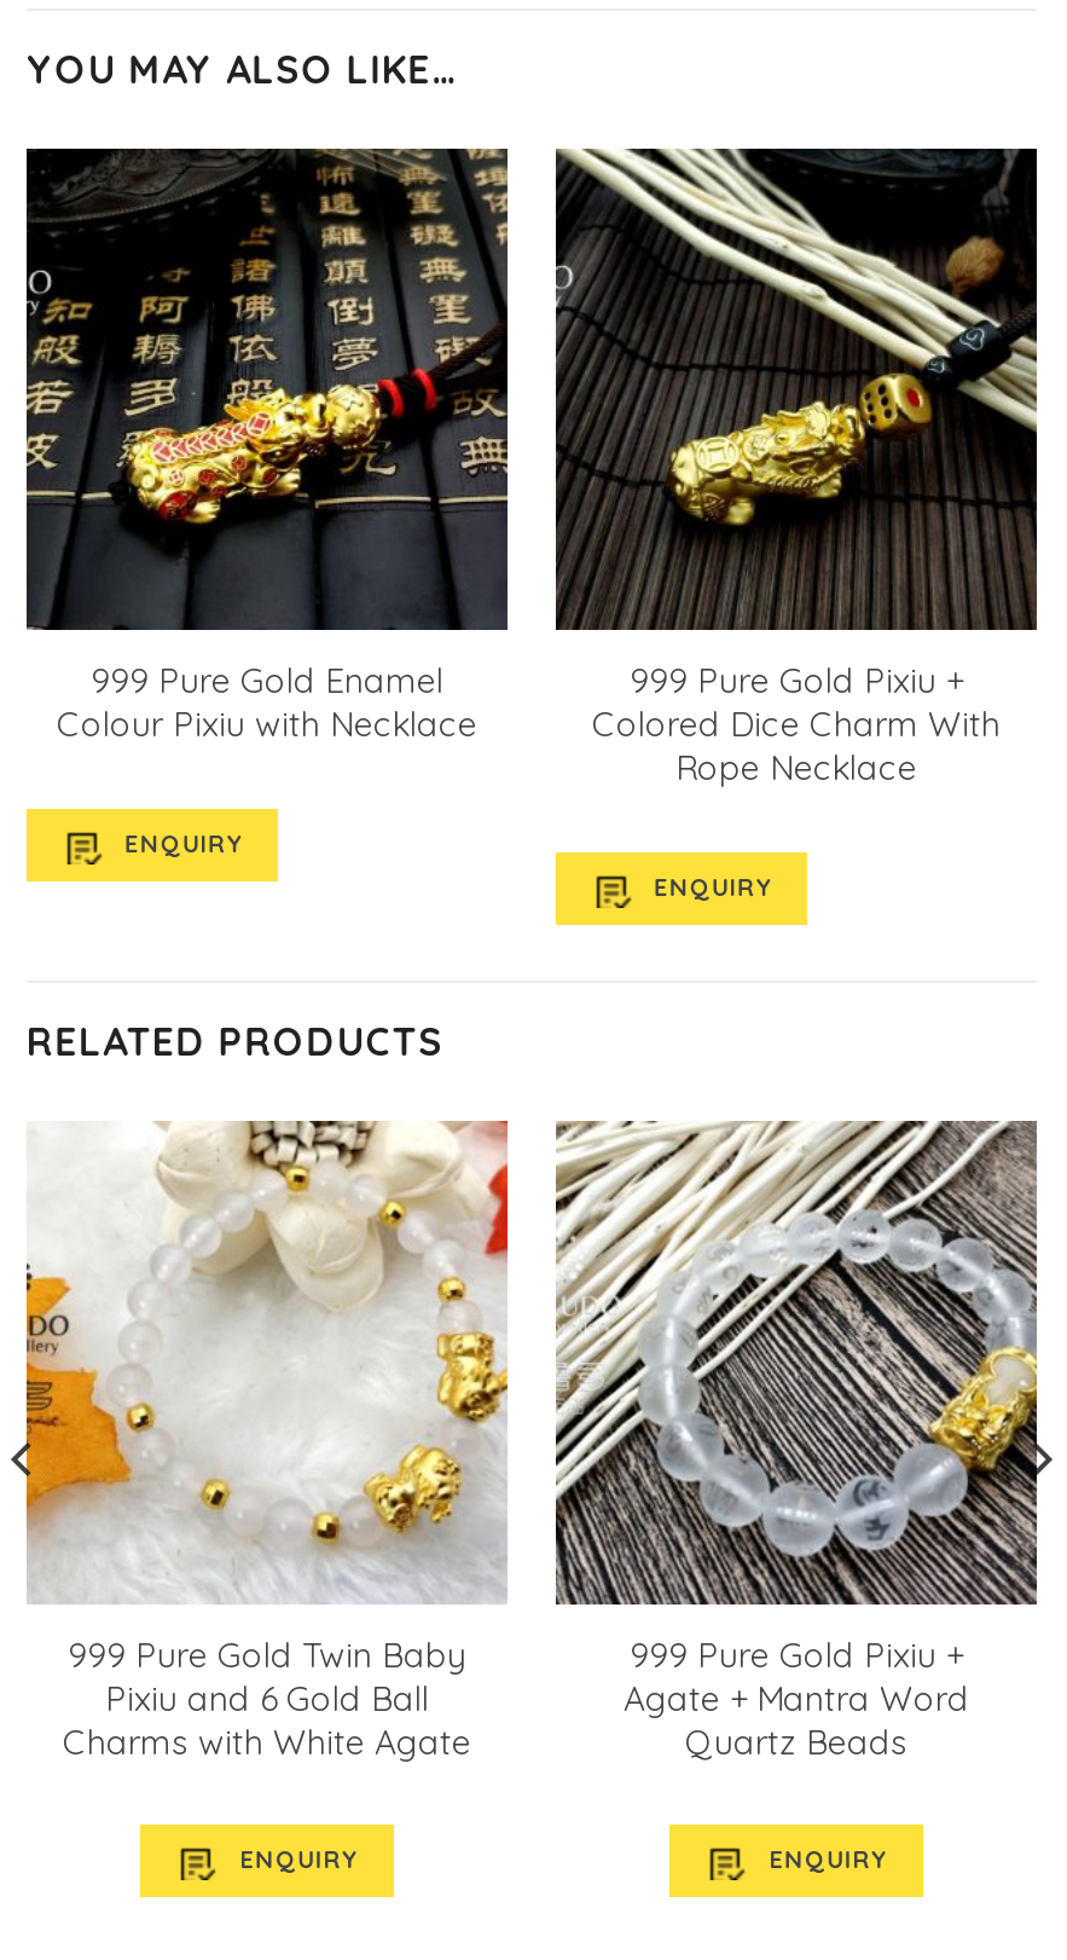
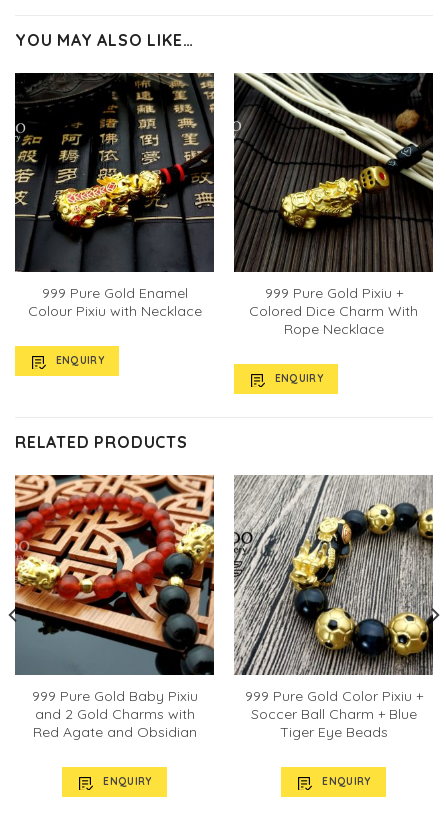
[24,1118,510,1764] [image] | 999 Pure Gold Twin Baby | Pixiu and 6 Gold Ball | Charms with White Agate -> [14,474,215,741] [image] | 999 Pure Gold Baby Pixiu | and 2 Gold Charms with | Red Agate and Obsidian
[553,1121,1039,1764] [image] | 999 Pure Gold Pixiu + | Agate + Mantra Word | Quartz Beads -> [234,475,433,741] [image] | 999 Pure Gold Color Pixiu + | Soccer Ball Charm + Blue | Tiger Eye Beads

